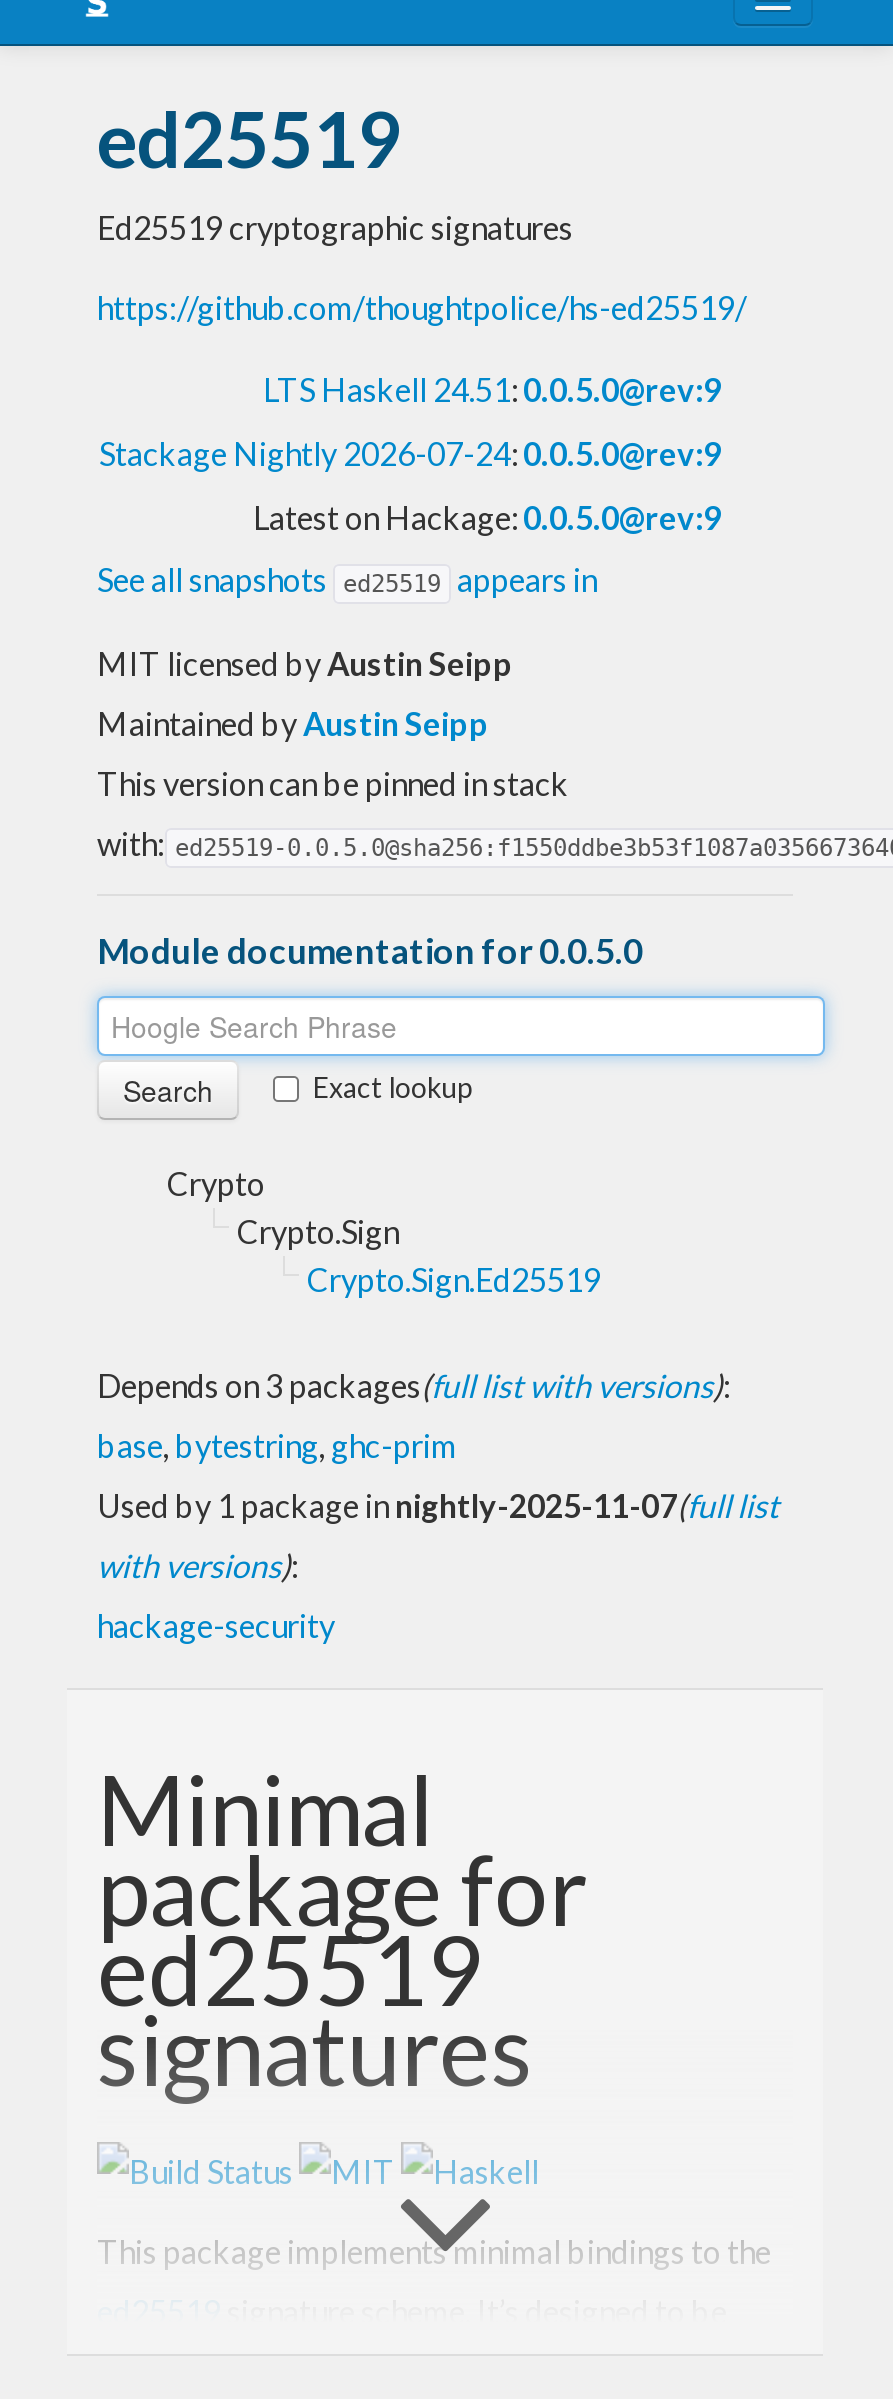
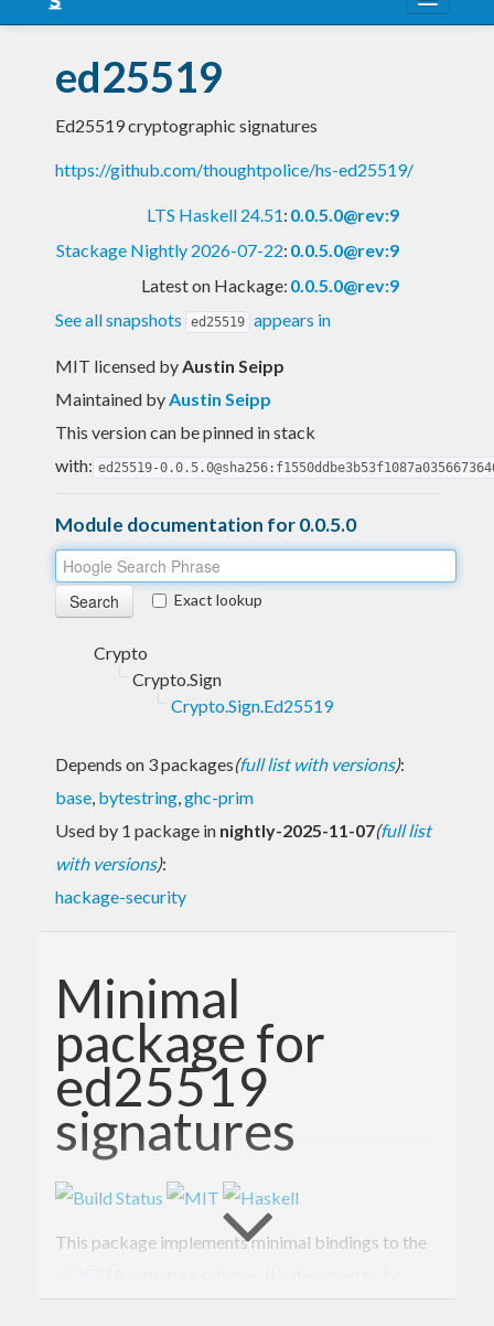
[99,434,721,472] Stackage Nightly 2026-07-24: 0.0.5.0@rev:9 -> [56,239,399,260] Stackage Nightly 2026-07-22: 0.0.5.0@rev:9

